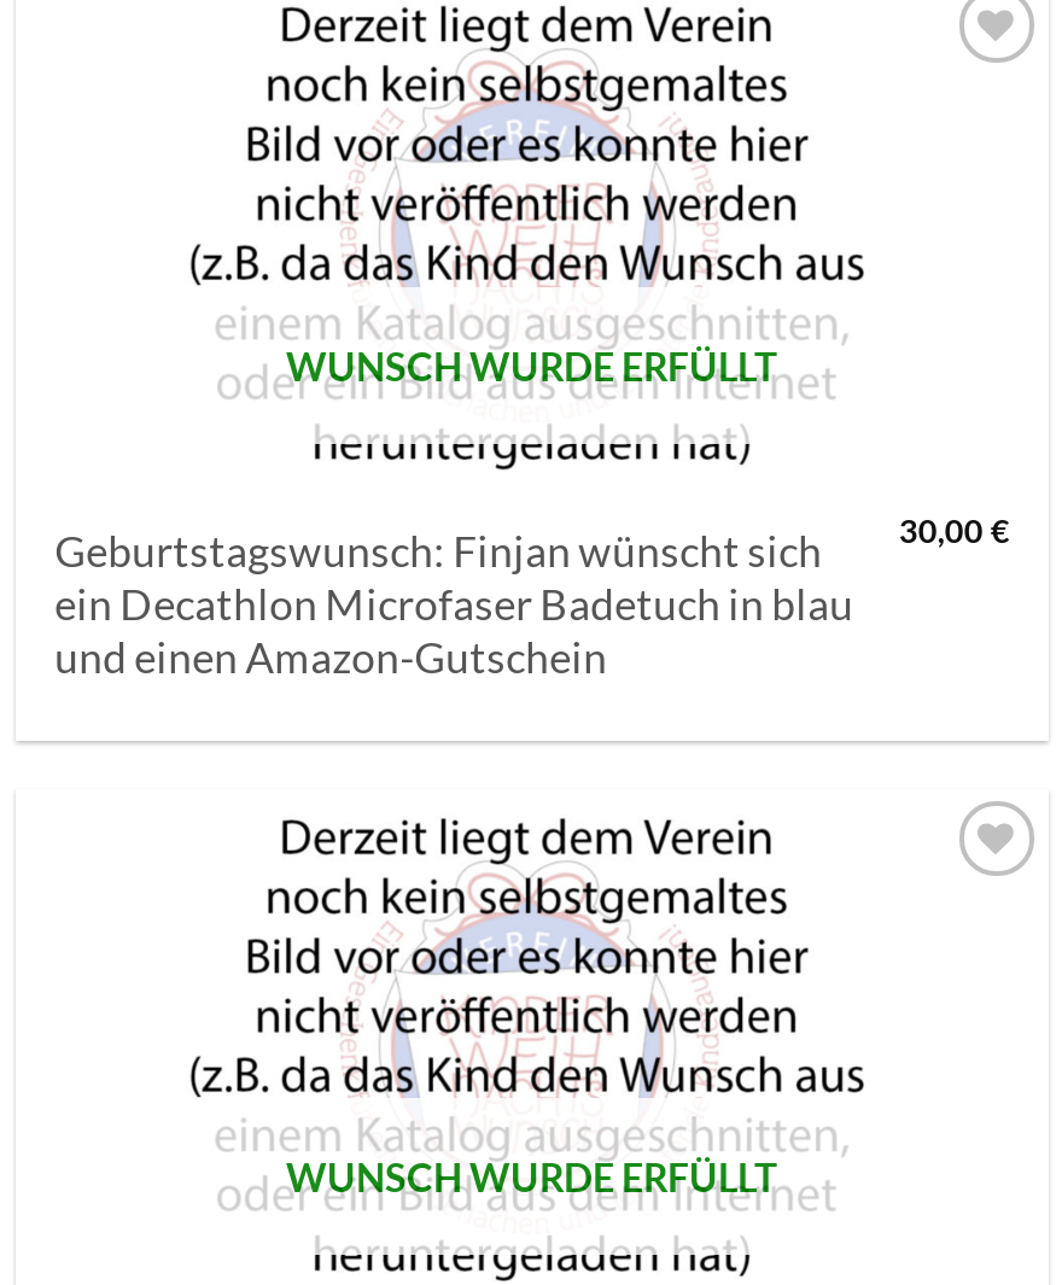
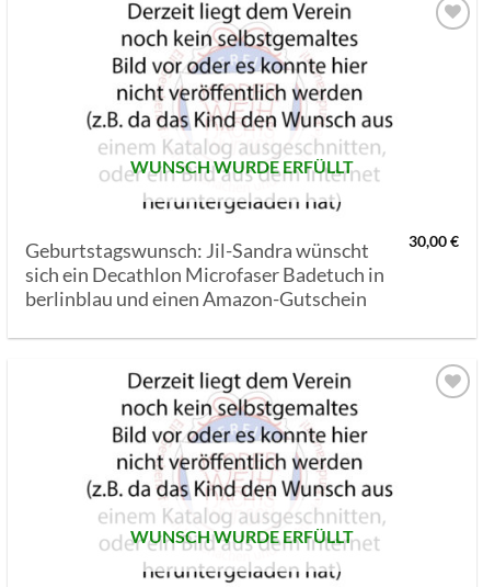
[55,526,853,682] Geburtstagswunsch: Finjan wünscht sich | ein Decathlon Microfaser Badetuch in blau | und einen Amazon-Gutschein -> [25,239,385,310] Geburtstagswunsch: Jil-Sandra wünscht | sich ein Decathlon Microfaser Badetuch in | berlinblau und einen Amazon-Gutschein

